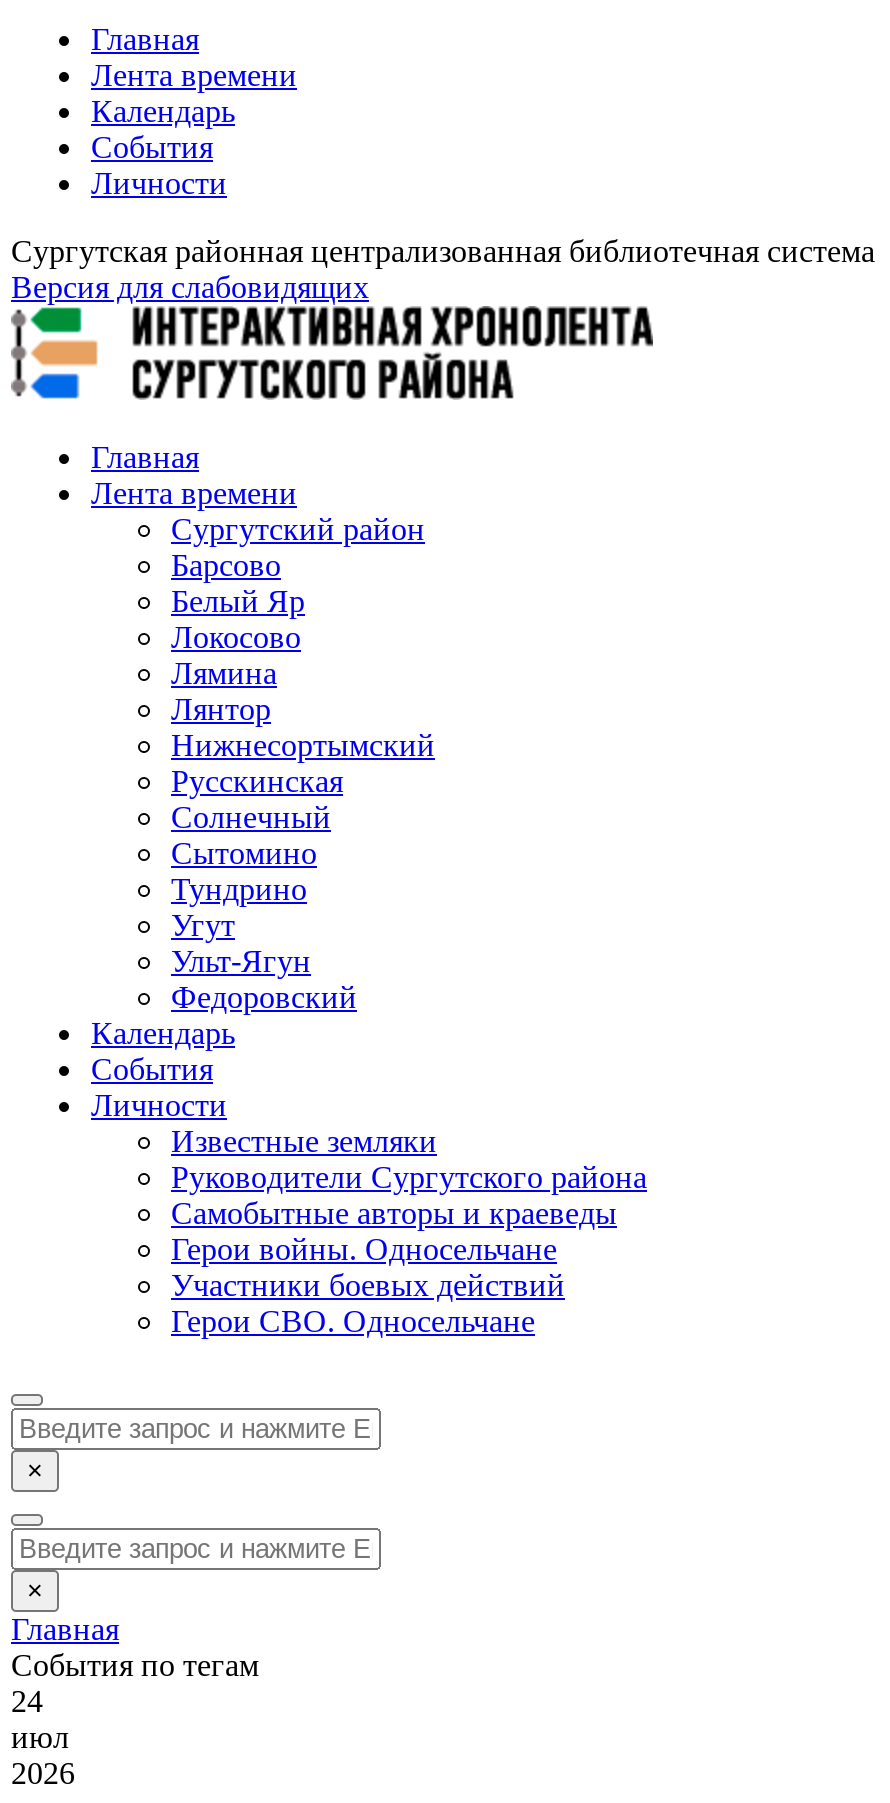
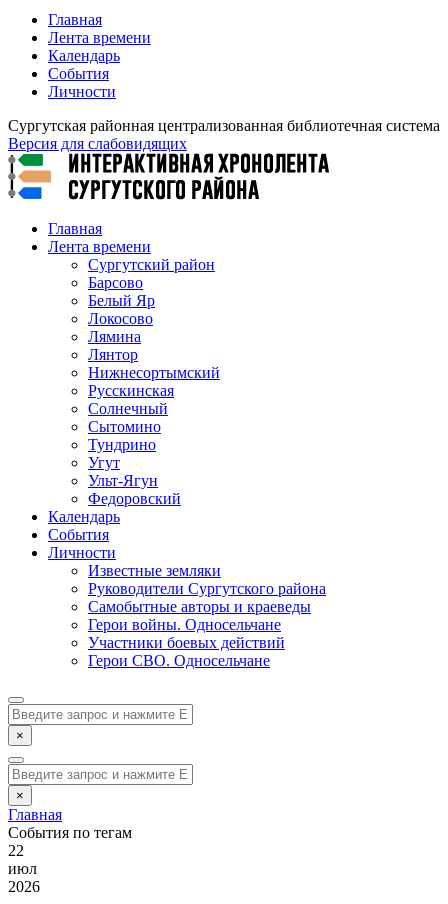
[11,1684,43,1718] 24 -> [8,842,24,859] 22

